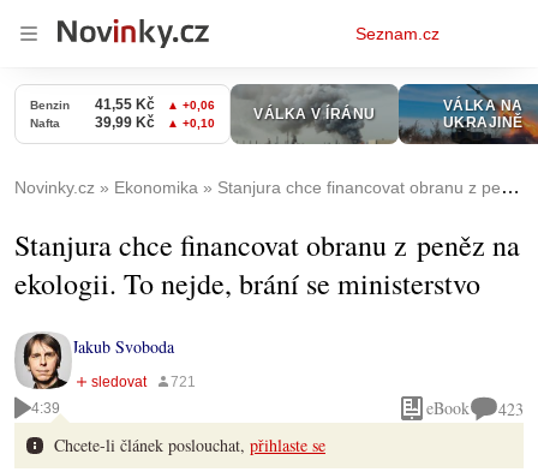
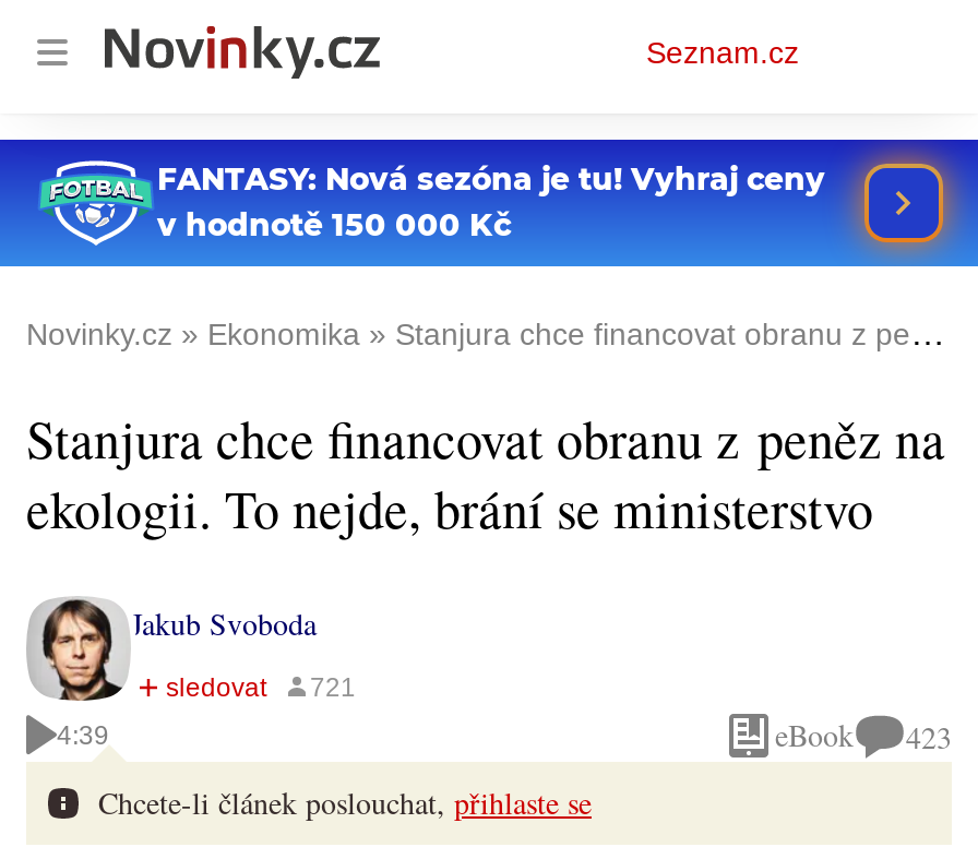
[4,82,534,150] [image] -> [7,138,971,269] [image]

